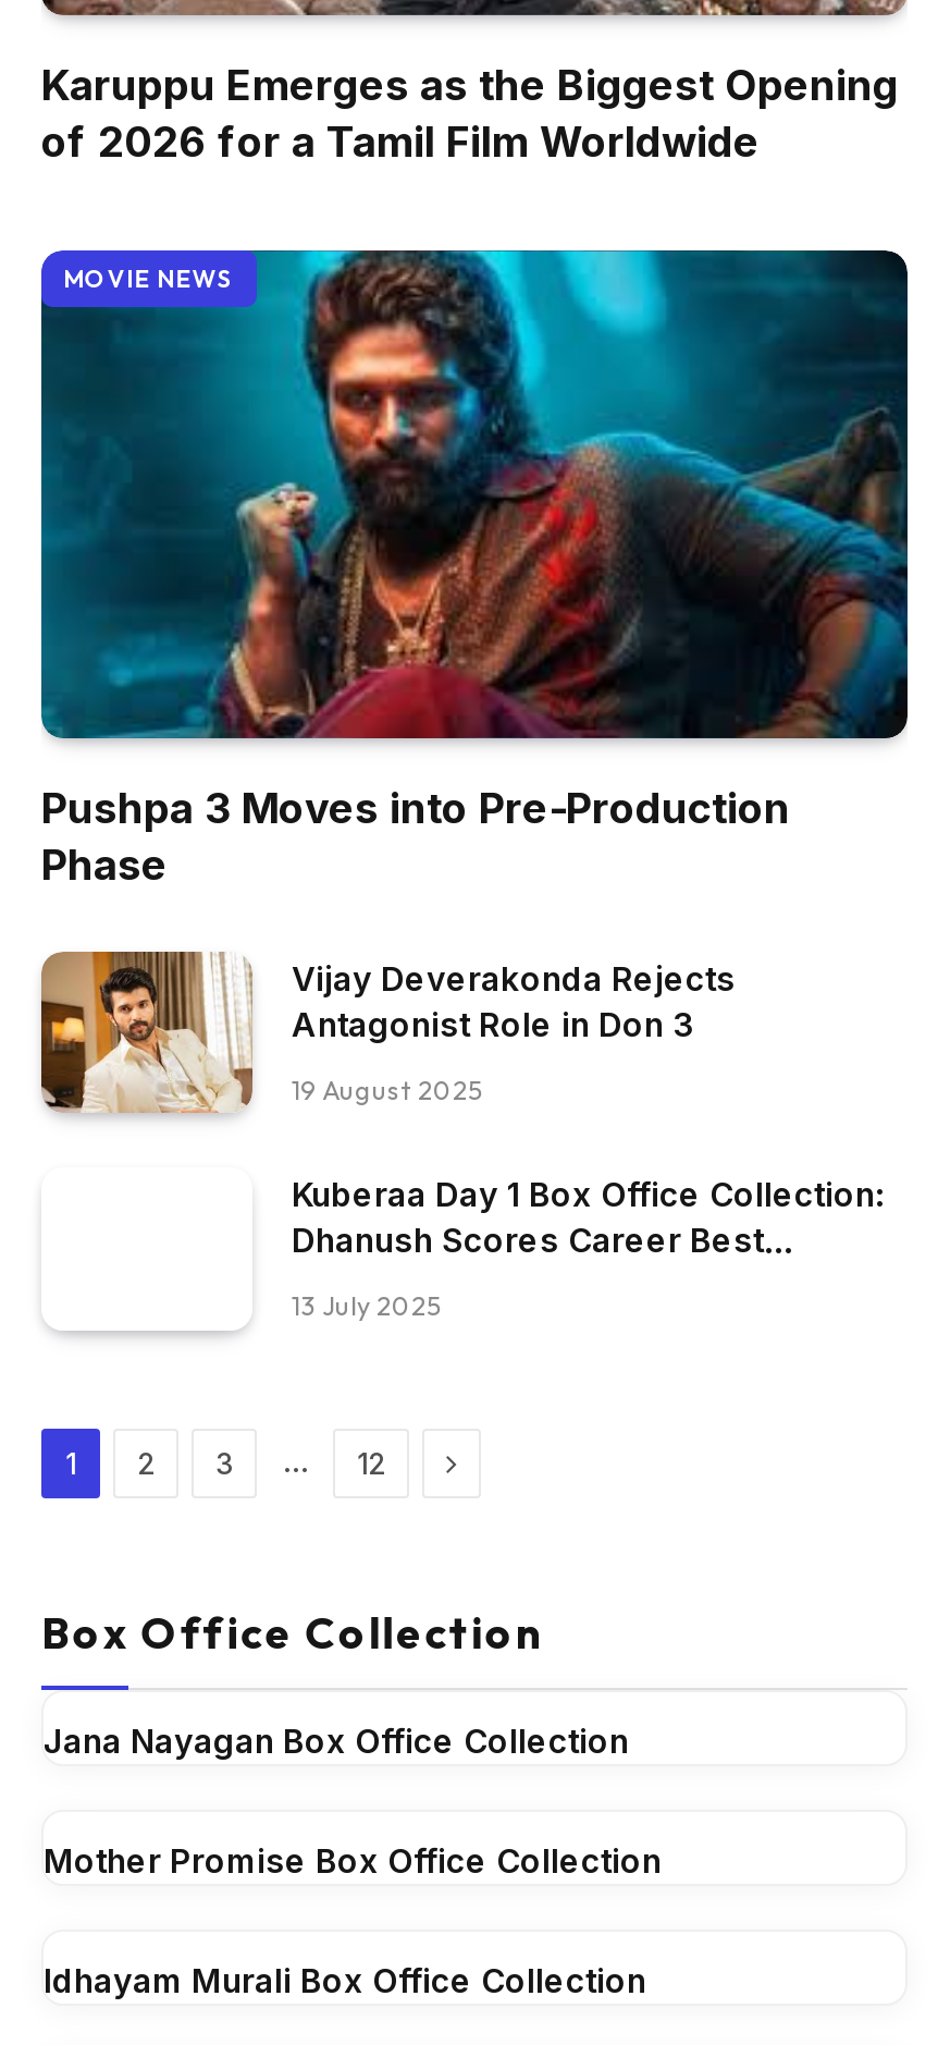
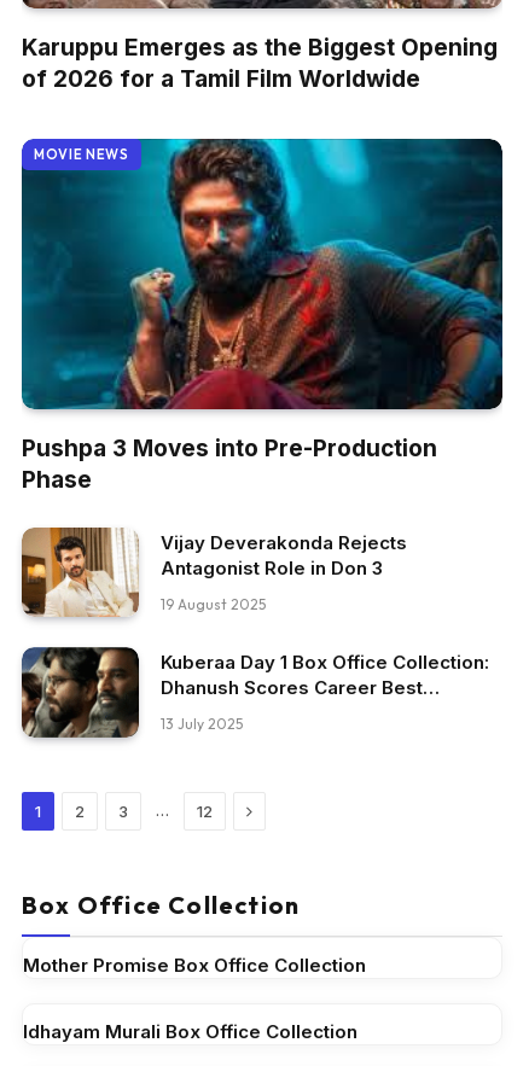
none -> [21,646,140,739] [image]
[44,1720,629,1761] Jana Nayagan Box Office Collection -> none

